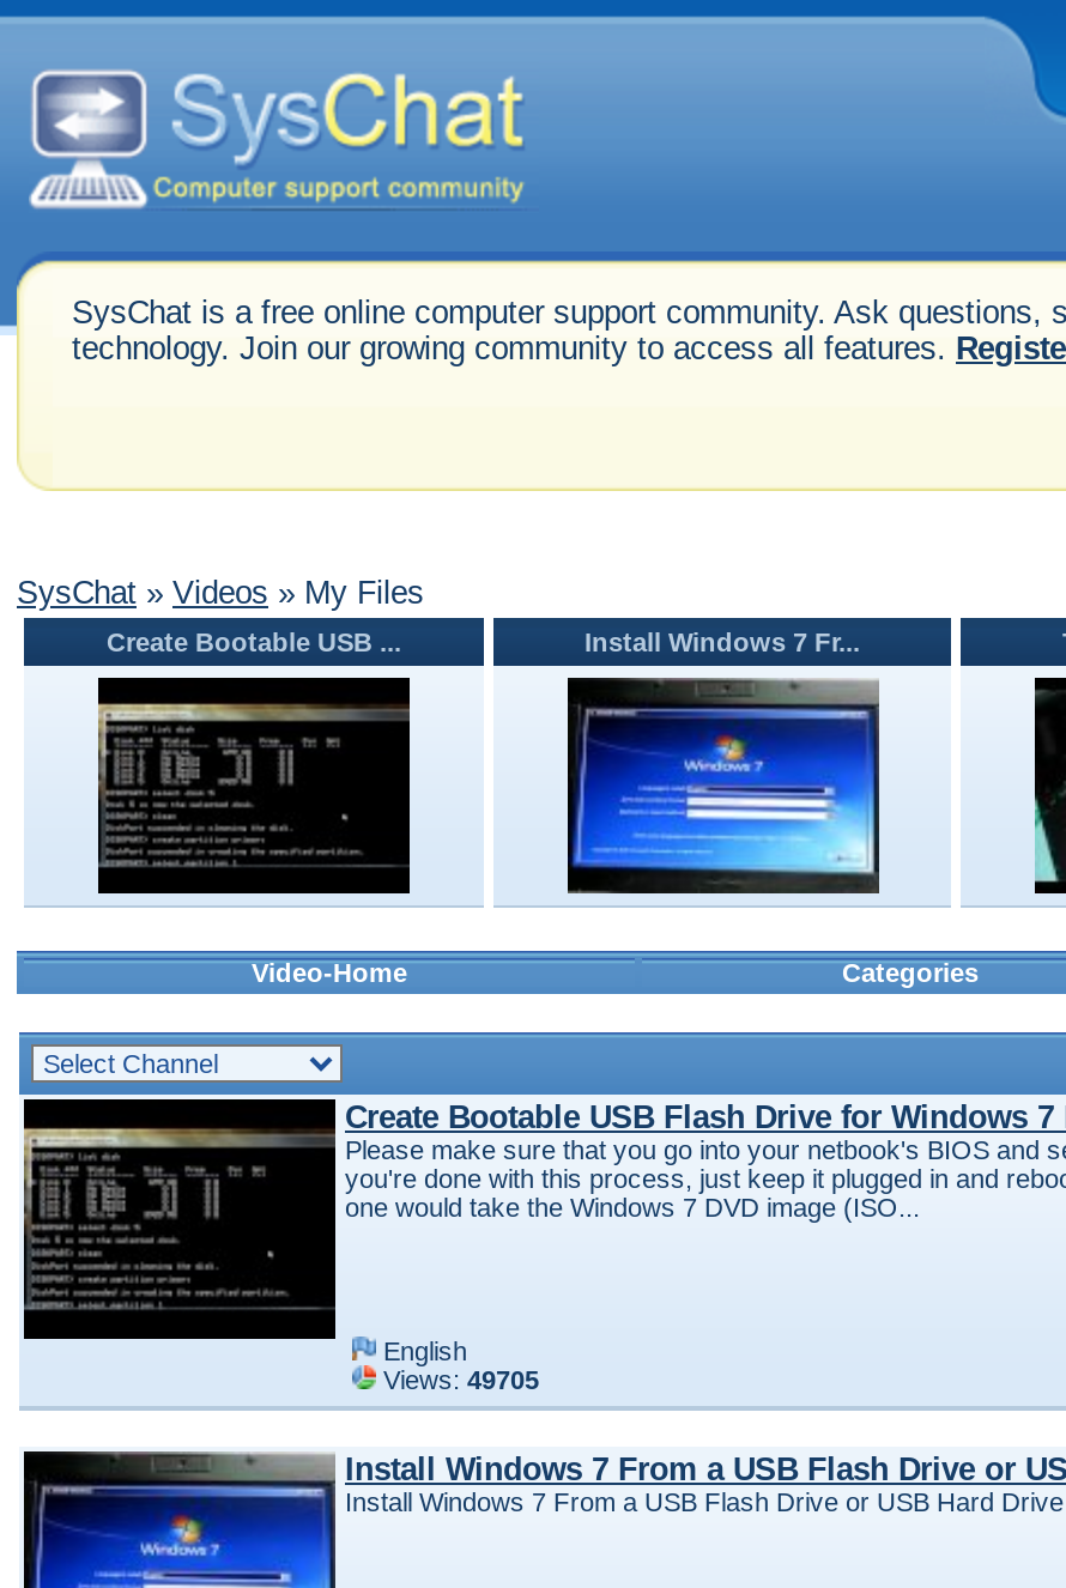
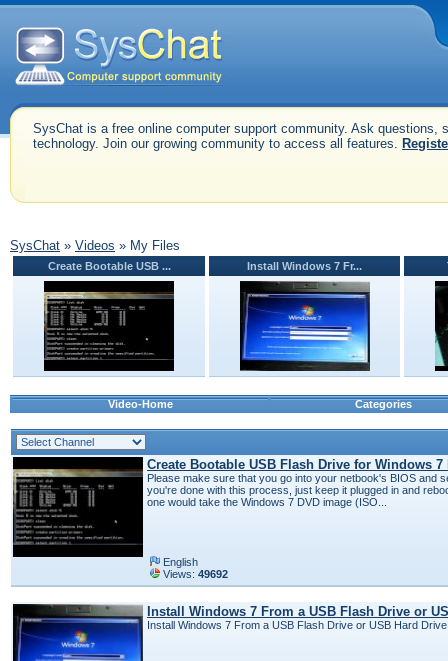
[376,1365,539,1394] Views: 49705 -> [160,568,228,580] Views: 49692

